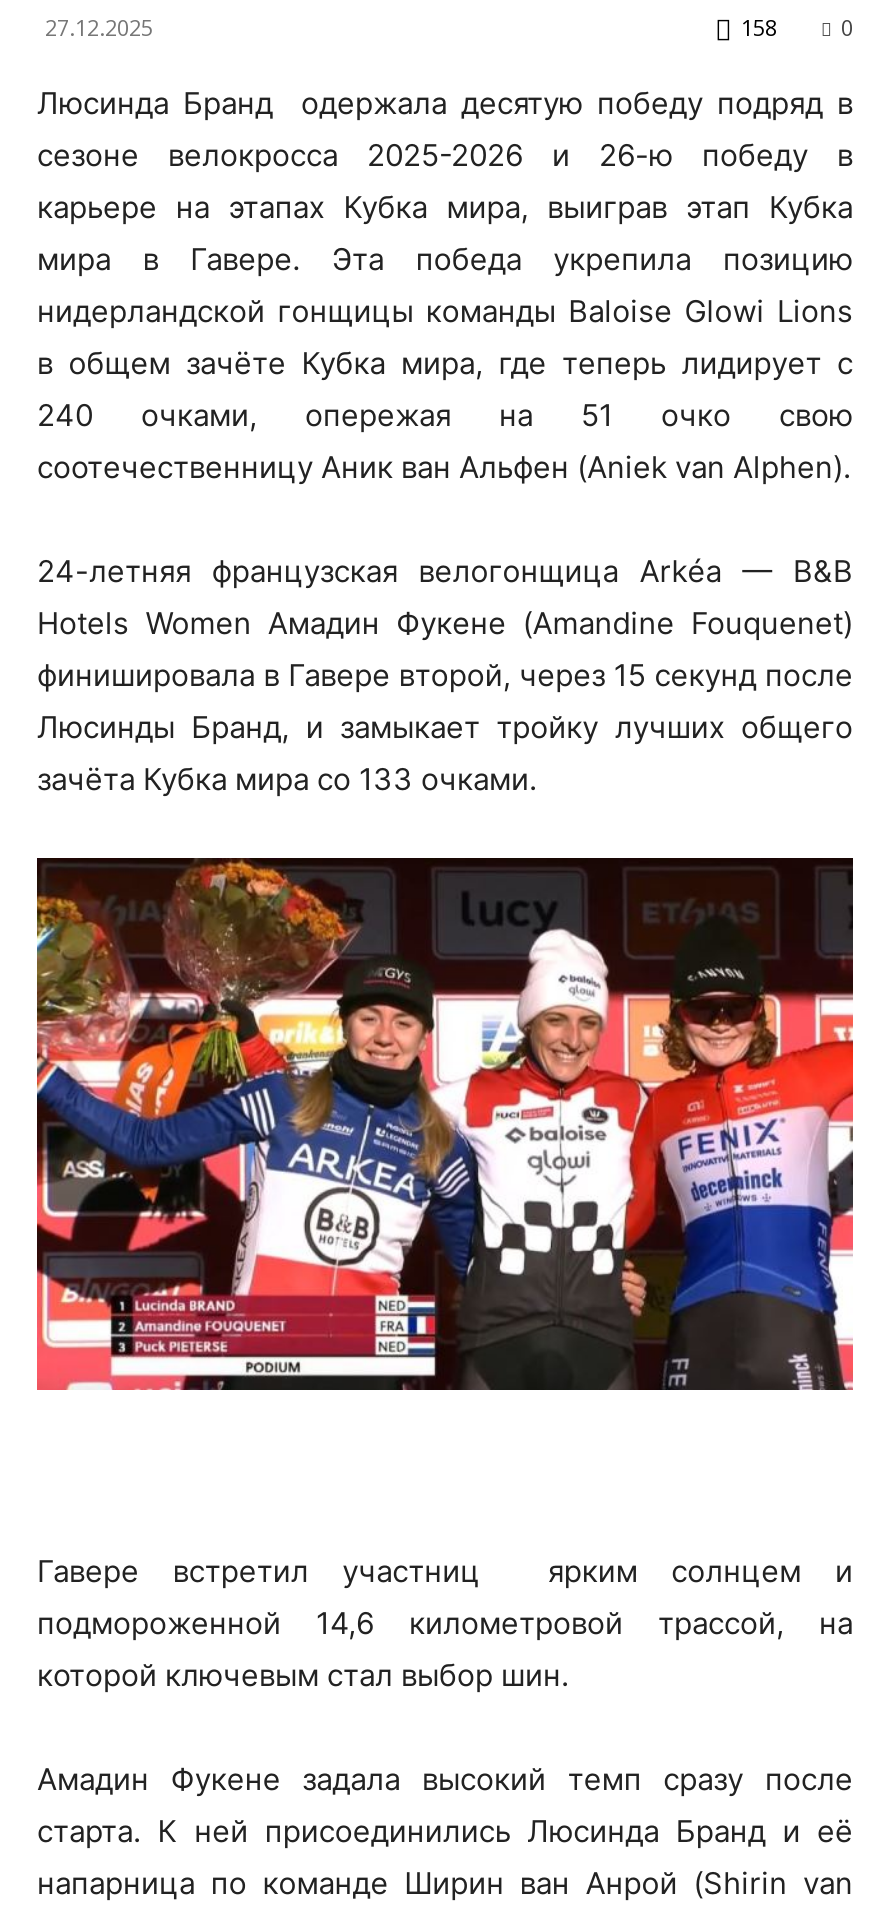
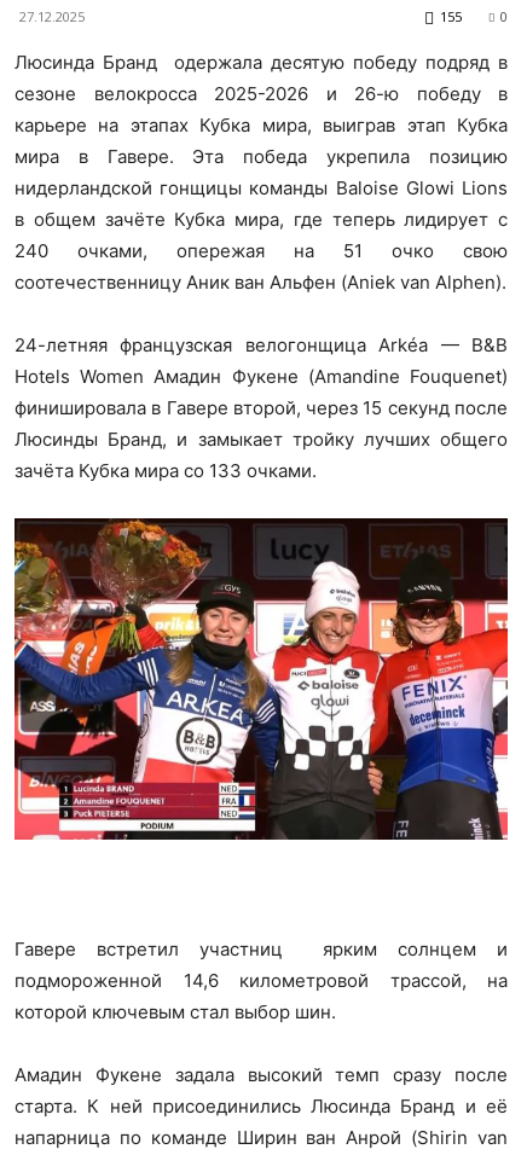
[741,12,777,42] 158 -> [440,7,462,25] 155

